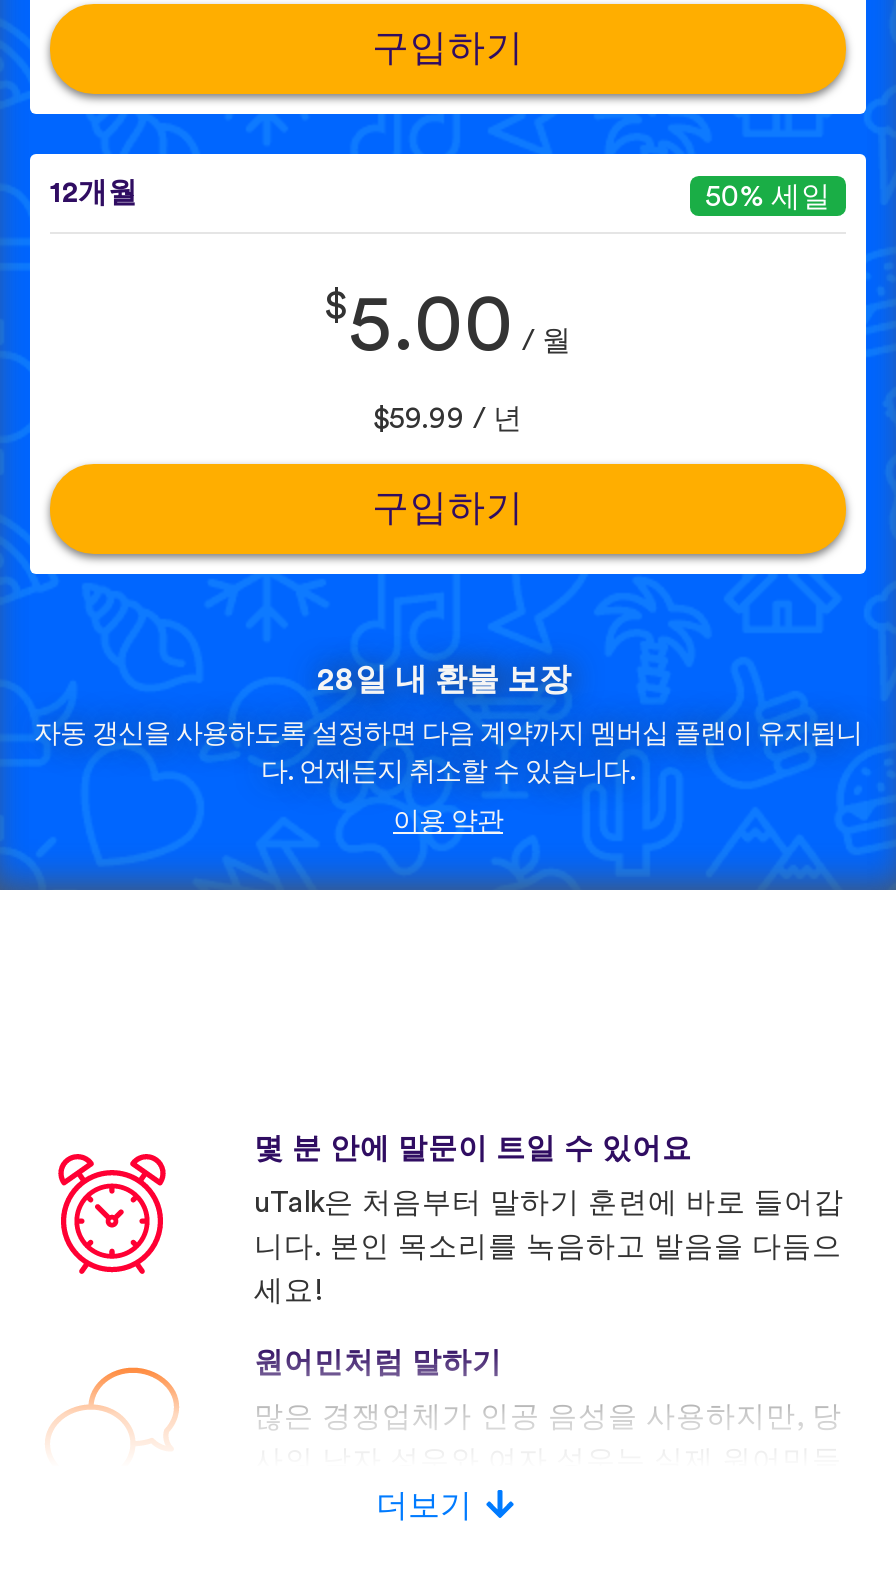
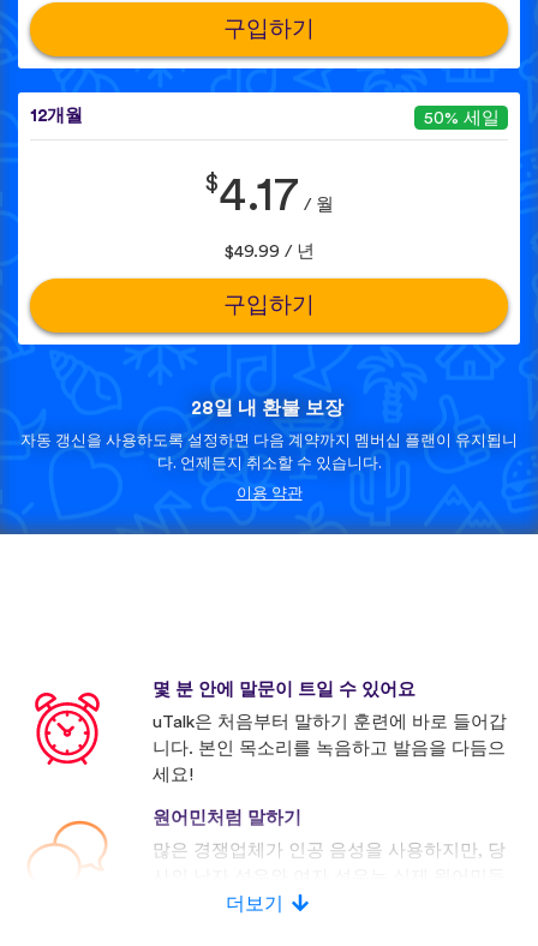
[324,286,572,366] $5.00 / 월 -> [204,171,334,219] $4.17 / 월
[373,404,523,434] $59.99 / 년 -> [224,243,314,261] $49.99 / 년

